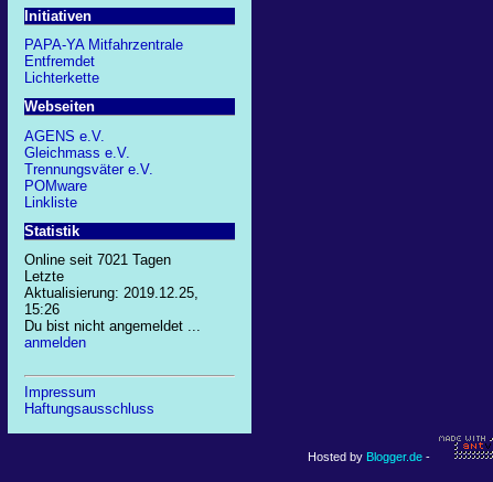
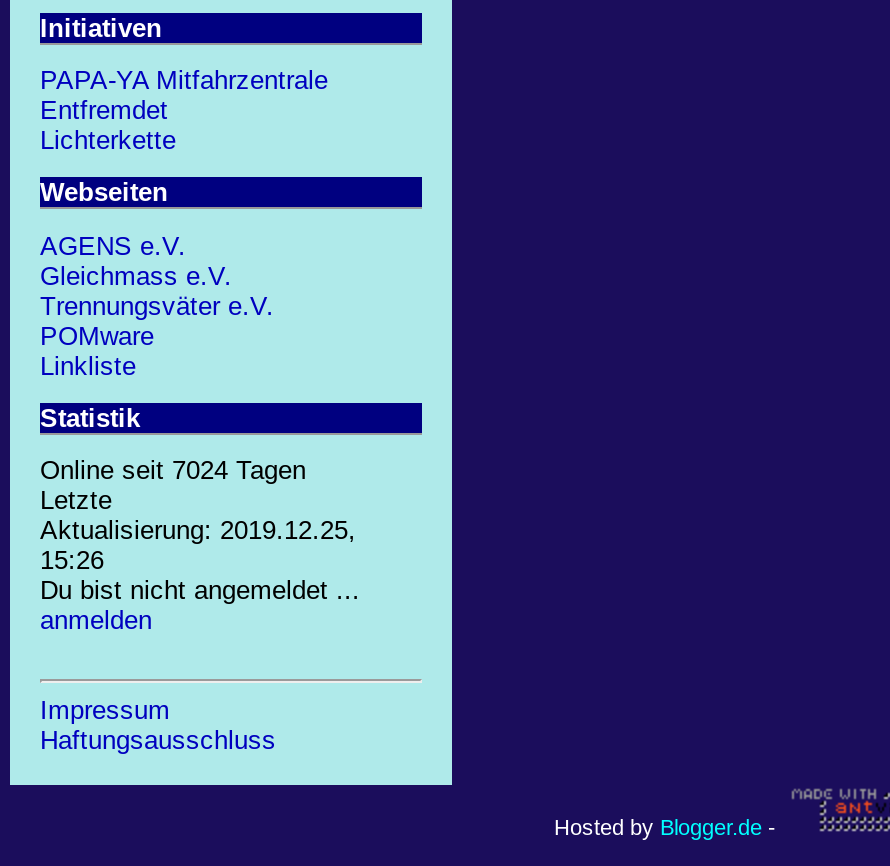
[24,252,171,268] Online seit 7021 Tagen -> [40,456,306,486] Online seit 7024 Tagen

